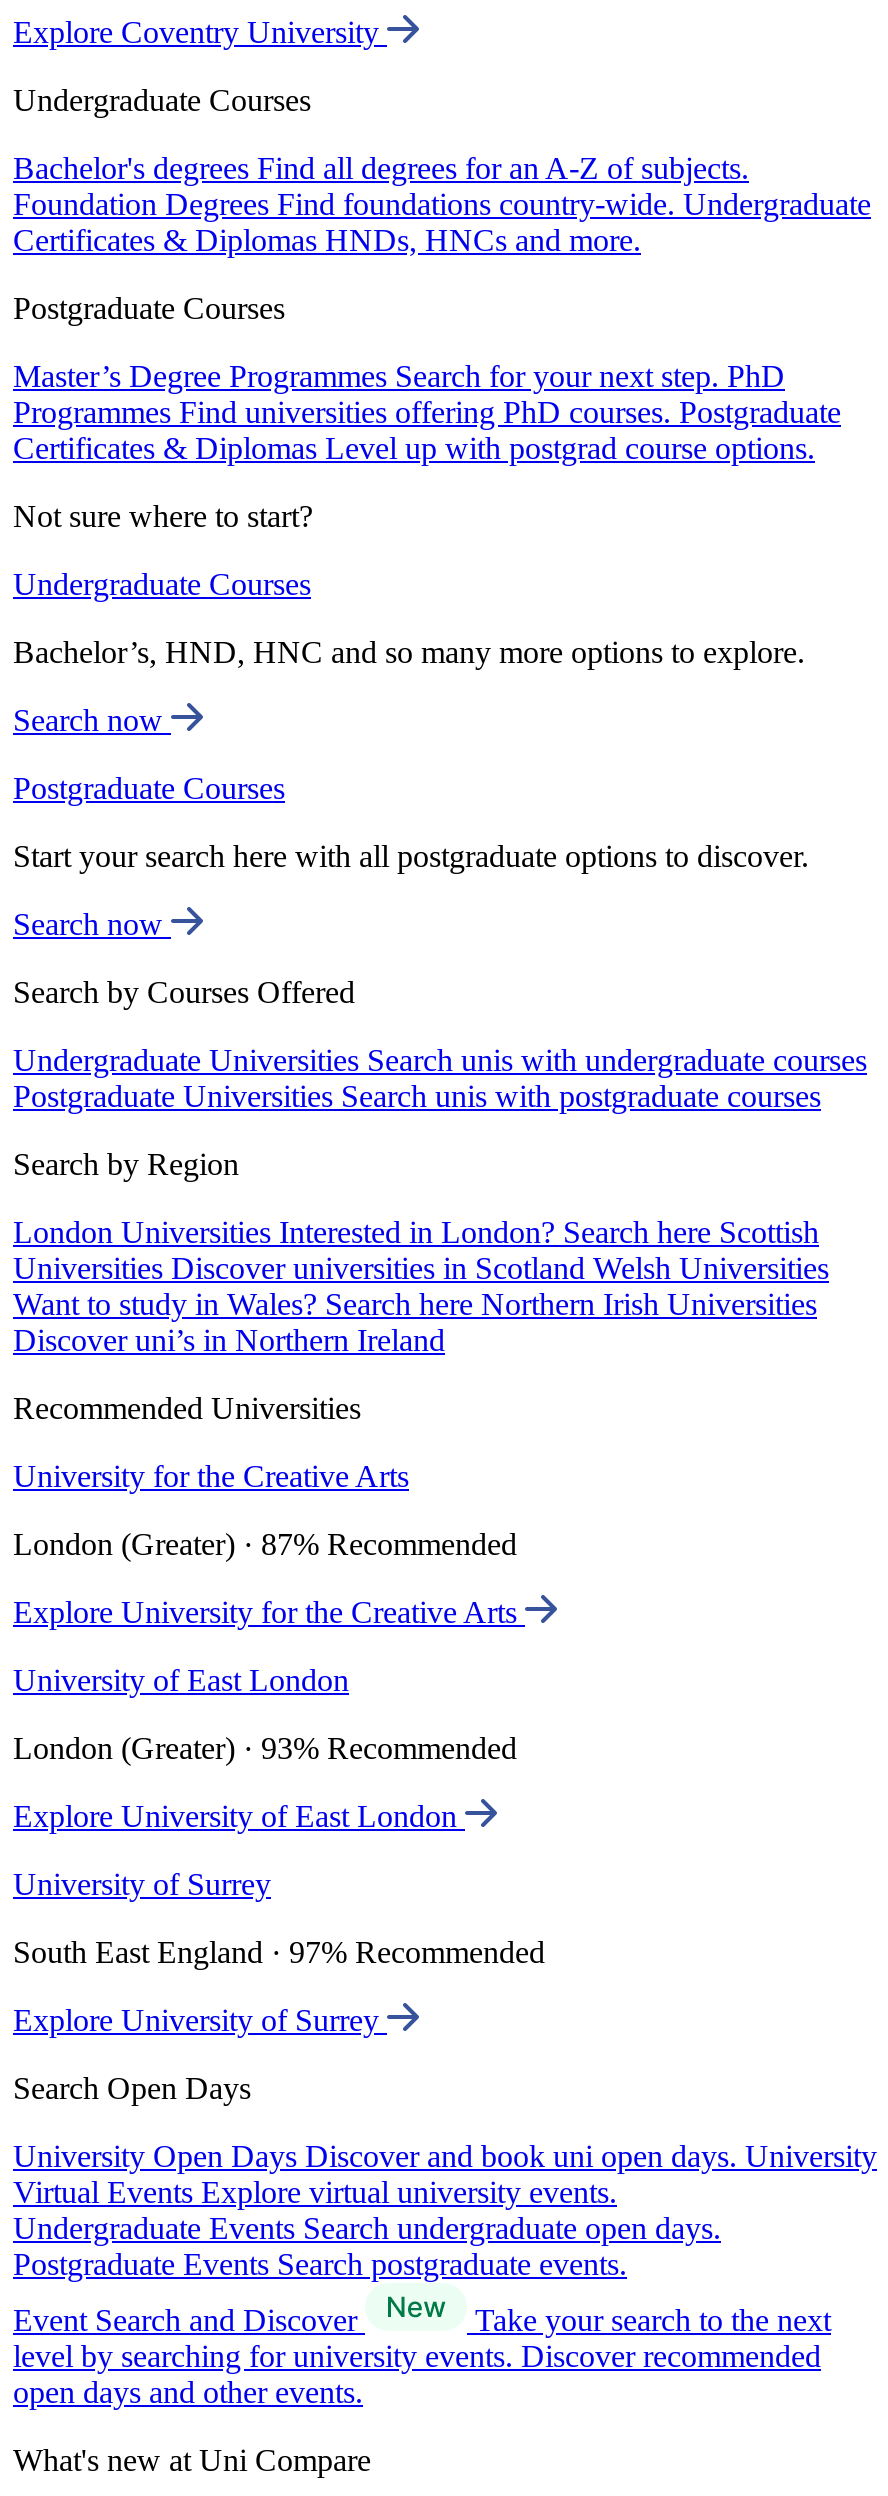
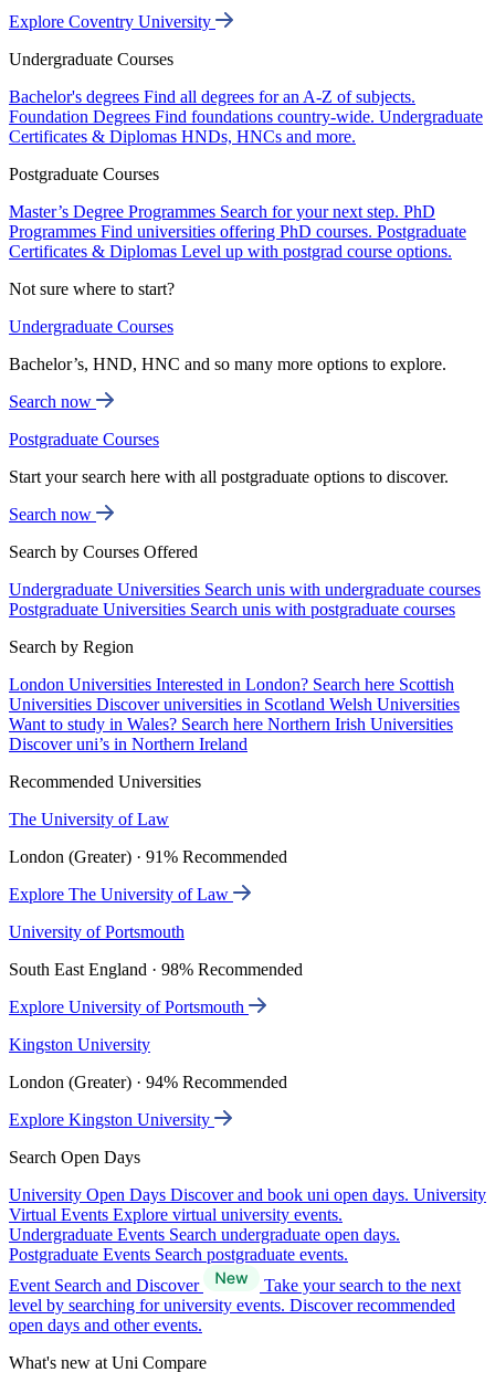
[13,1459,409,1493] University for the Creative Arts -> [9,810,169,829] The University of Law
[13,1527,517,1561] London (Greater) · 87% Recommended -> [9,847,287,866] London (Greater) · 91% Recommended
[13,1595,525,1629] Explore University for the Creative Arts -> [9,885,233,904] Explore The University of Law
[13,1663,349,1697] University of East London -> [9,922,185,941] University of Portsmouth
[13,1731,517,1765] London (Greater) · 93% Recommended -> [9,960,303,979] South East England · 98% Recommended
[13,1799,465,1833] Explore University of East London -> [9,998,249,1016] Explore University of Portsmouth
[13,1867,271,1901] University of Surrey -> [9,1035,150,1054] Kingston University
[13,1935,545,1969] South East England · 97% Recommended -> [9,1073,287,1091] London (Greater) · 94% Recommended
[13,2003,387,2037] Explore University of Surrey -> [9,1110,214,1129] Explore Kingston University

